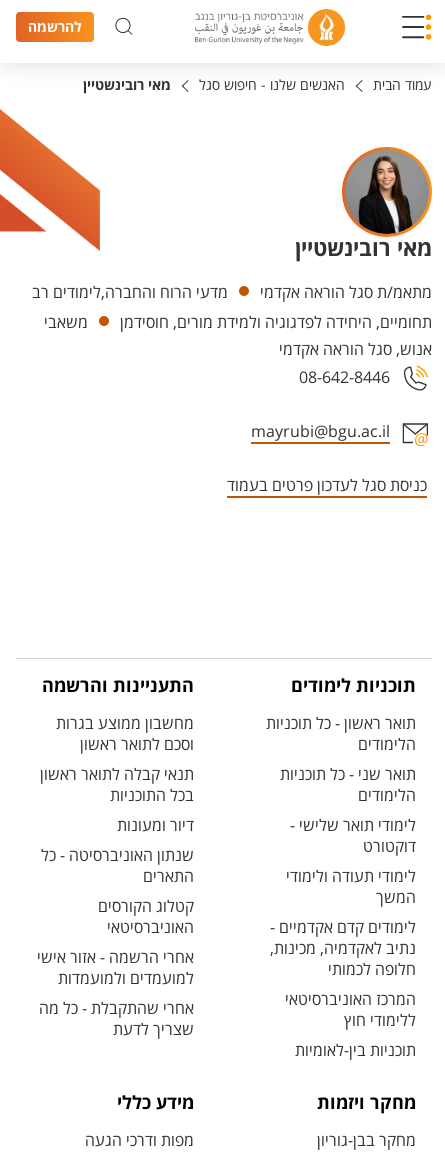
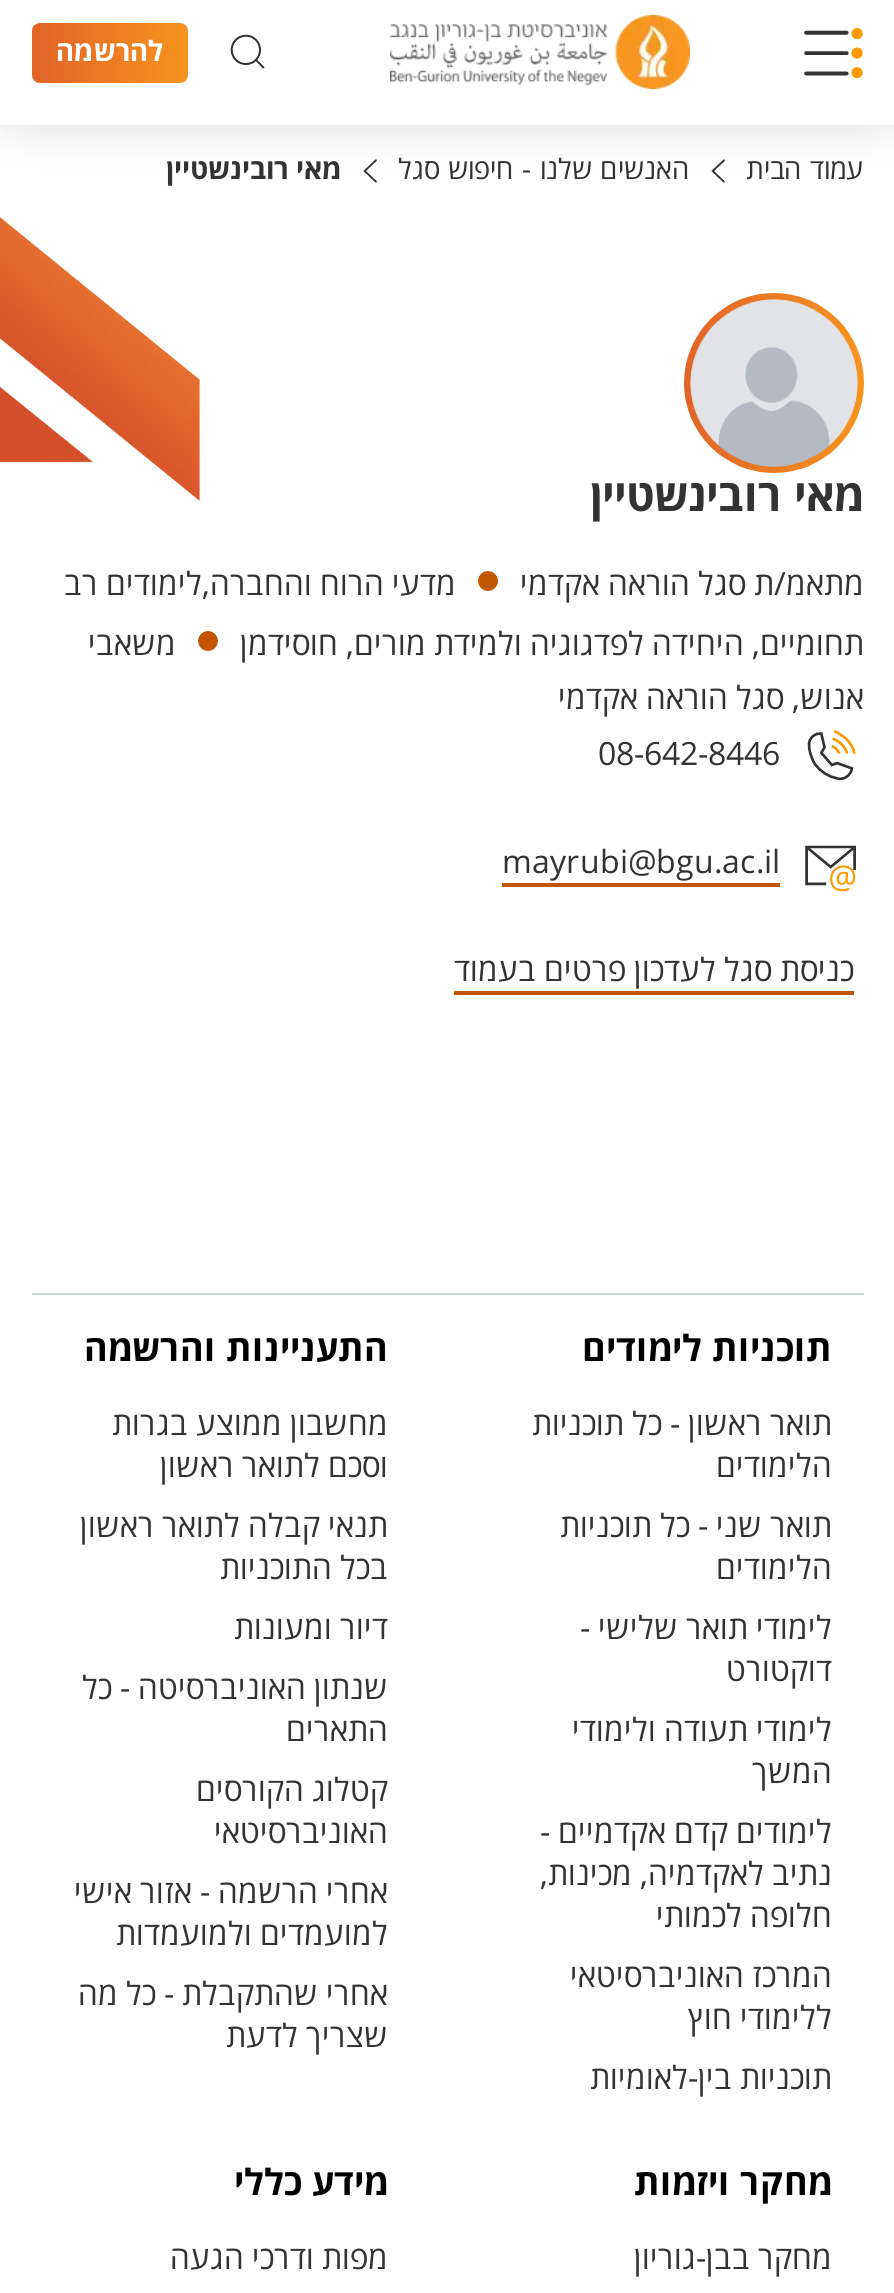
[345,150,429,234] [image] -> [690,299,858,467] [image]

